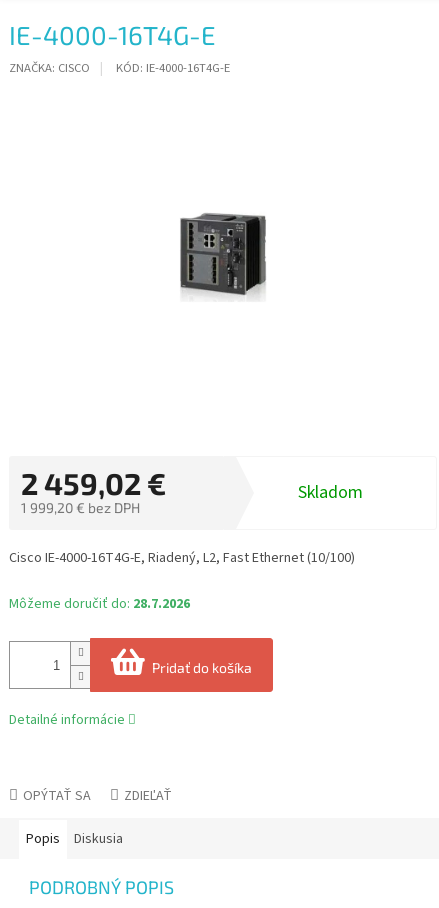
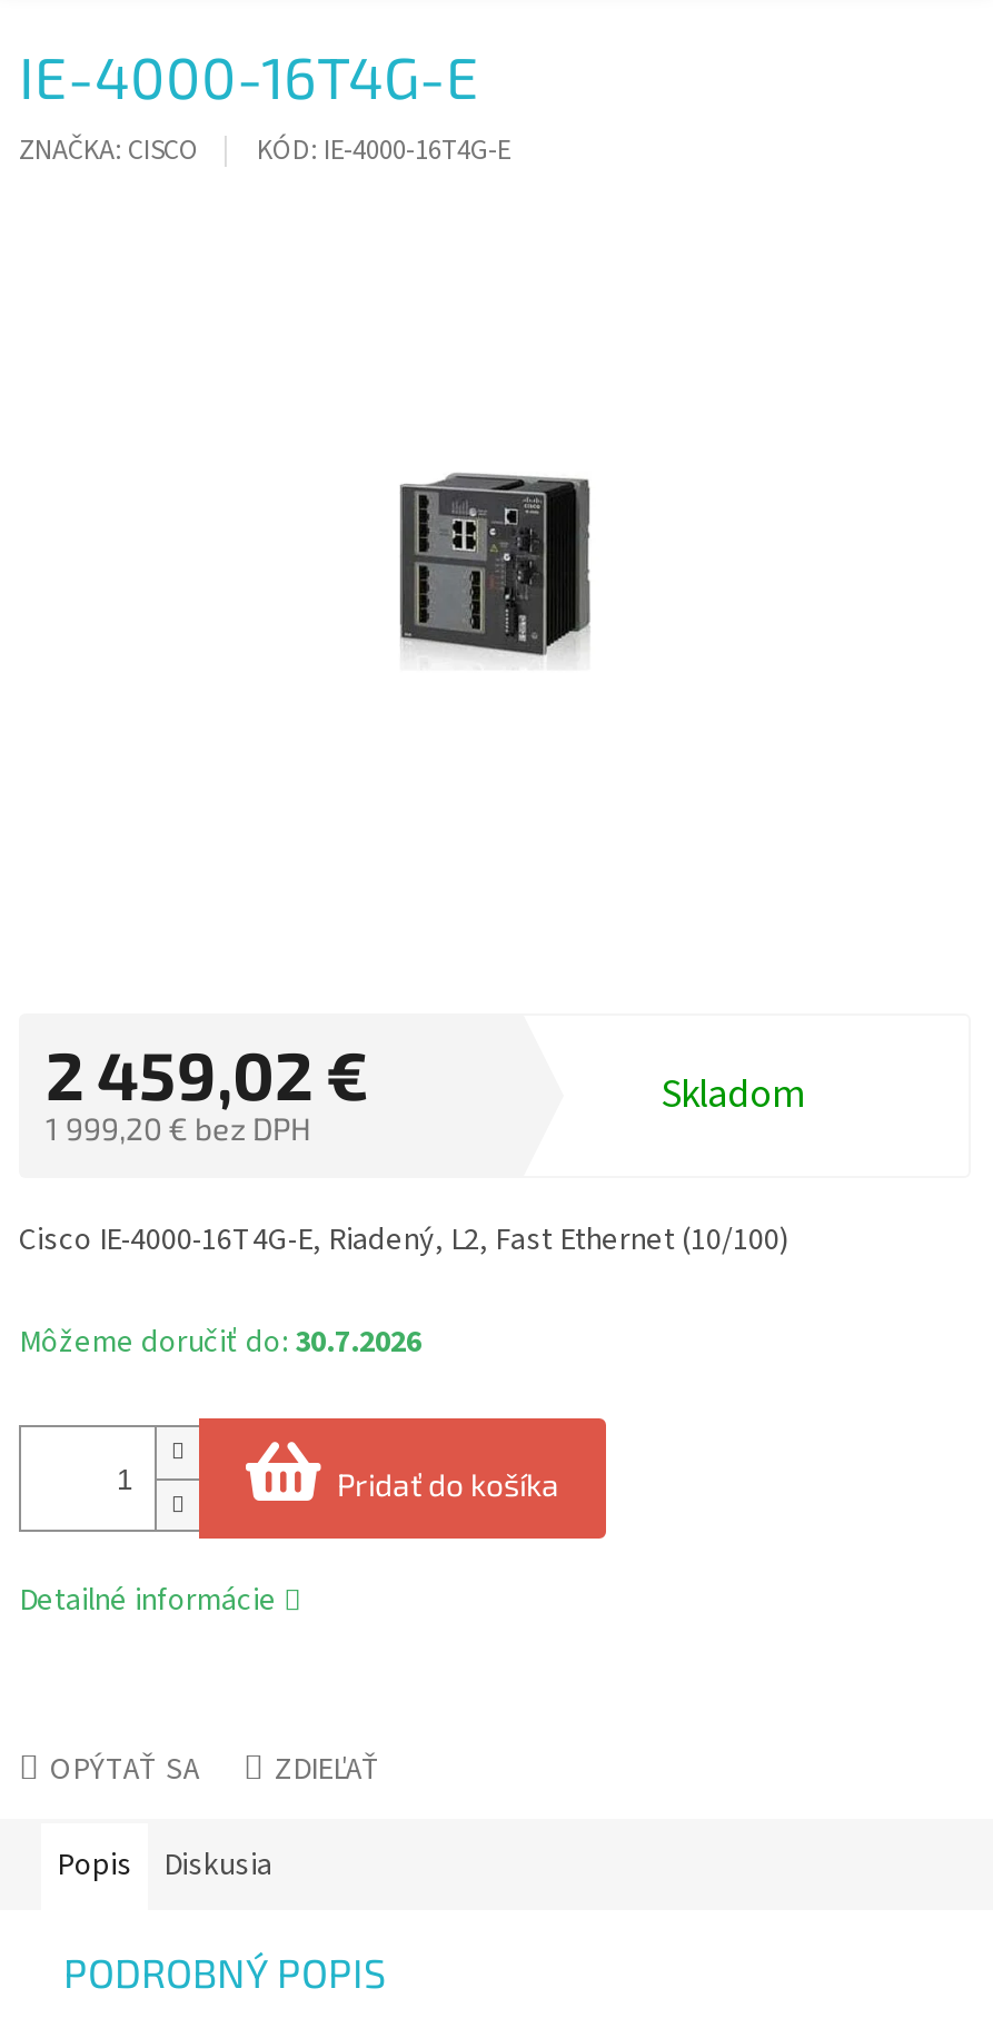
[9,594,190,614] Môžeme doručiť do: 28.7.2026 -> [19,1321,421,1366] Môžeme doručiť do: 30.7.2026

